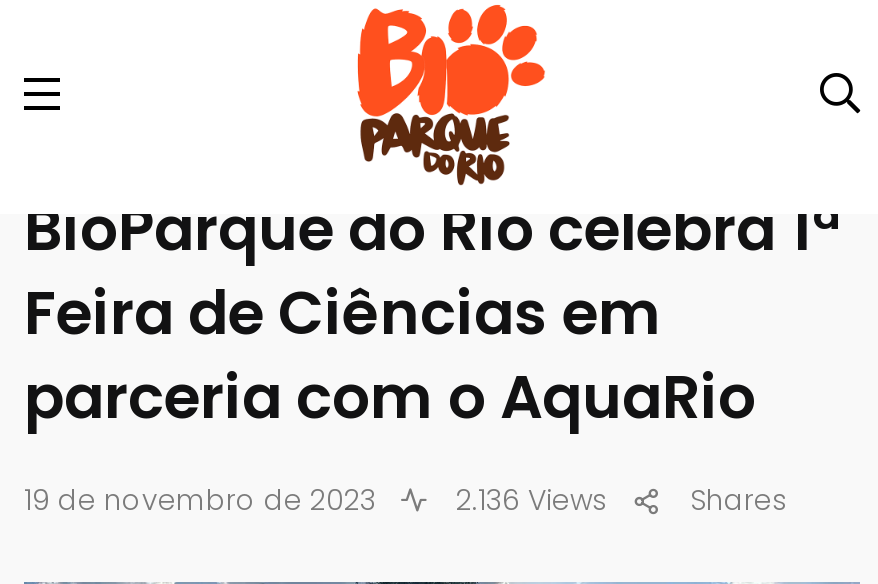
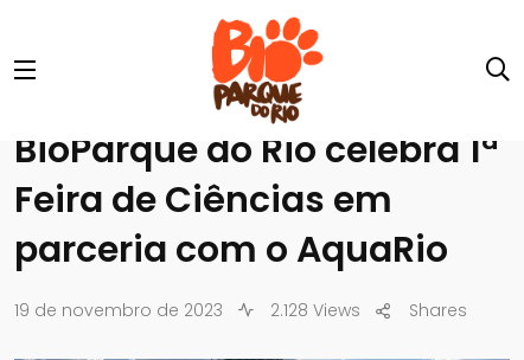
[24,480,608,520] 19 de novembro de 2023 2.136 Views -> [14,298,360,322] 19 de novembro de 2023 2.128 Views

